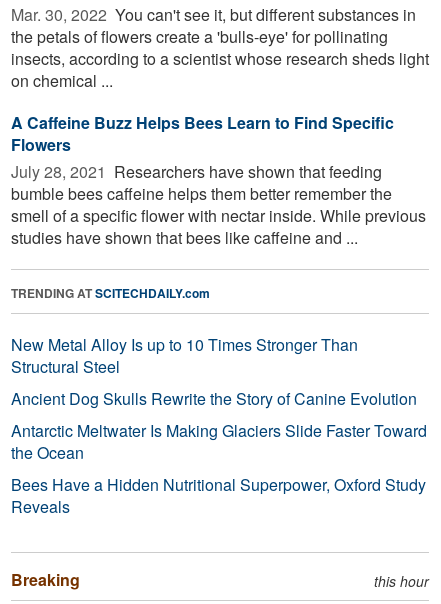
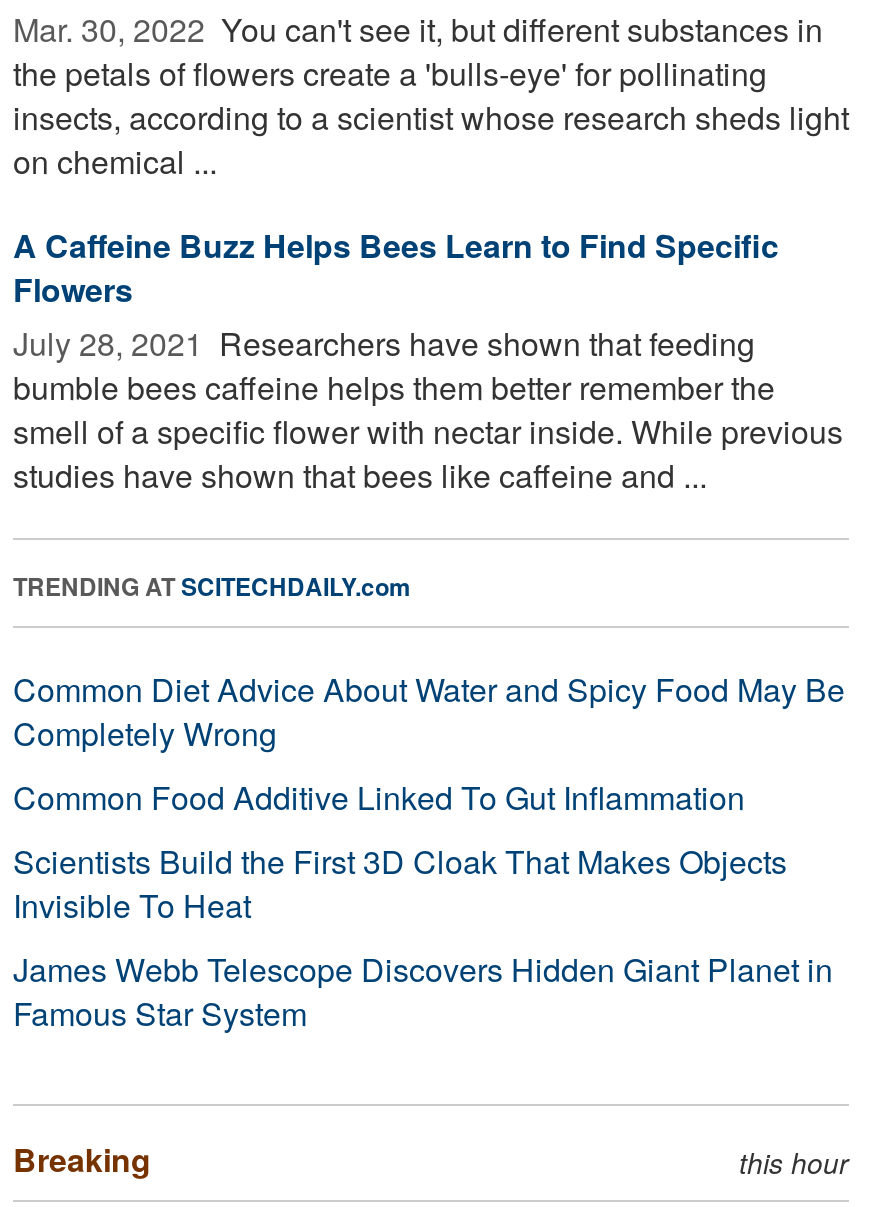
[11,333,427,518] New Metal Alloy Is up to 10 Times Stronger Than | Structural Steel | Ancient Dog Skulls Rewrite the Story of Canine Evolution | Antarctic Meltwater Is Making Glaciers Slide Faster Toward | the Ocean | Bees Have a Hidden Nutritional Superpower, Oxford Study | Reveals -> [13,666,845,1036] Common Diet Advice About Water and Spicy Food May Be | Completely Wrong | Common Food Additive Linked To Gut Inflammation | Scientists Build the First 3D Cloak That Makes Objects | Invisible To Heat | James Webb Telescope Discovers Hidden Giant Planet in | Famous Star System

